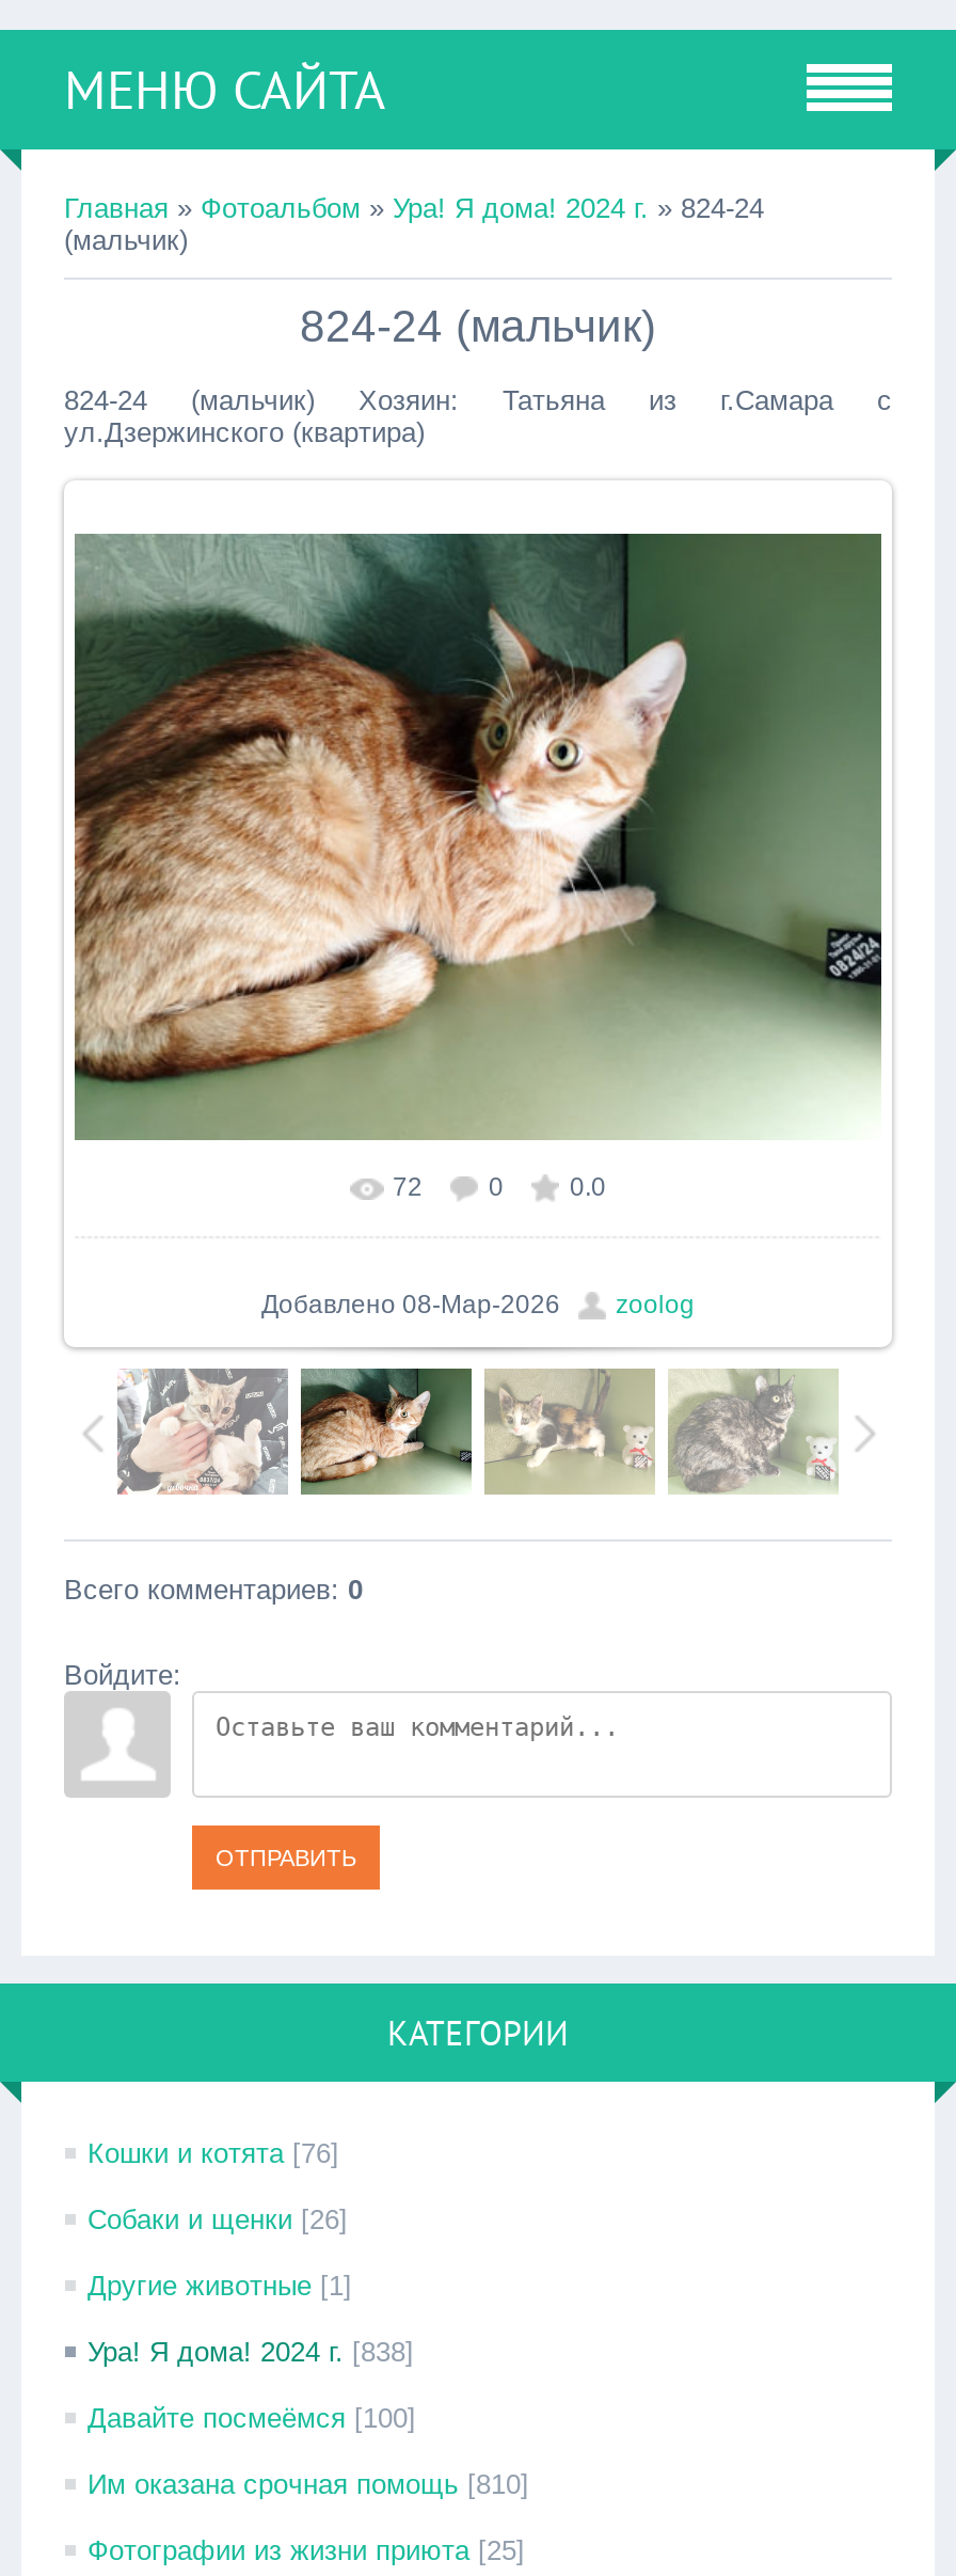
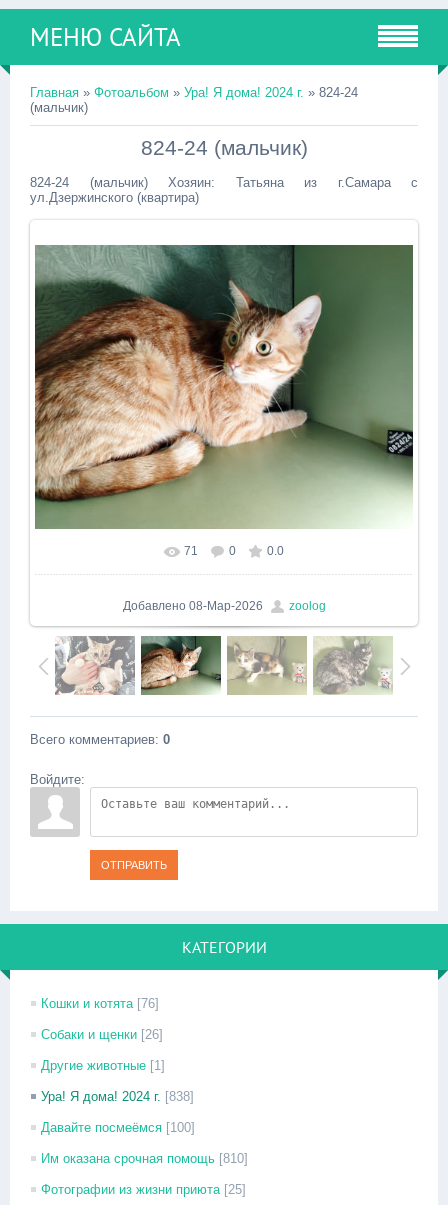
[393,1171,423,1201] 72 -> [184,543,198,557] 71

